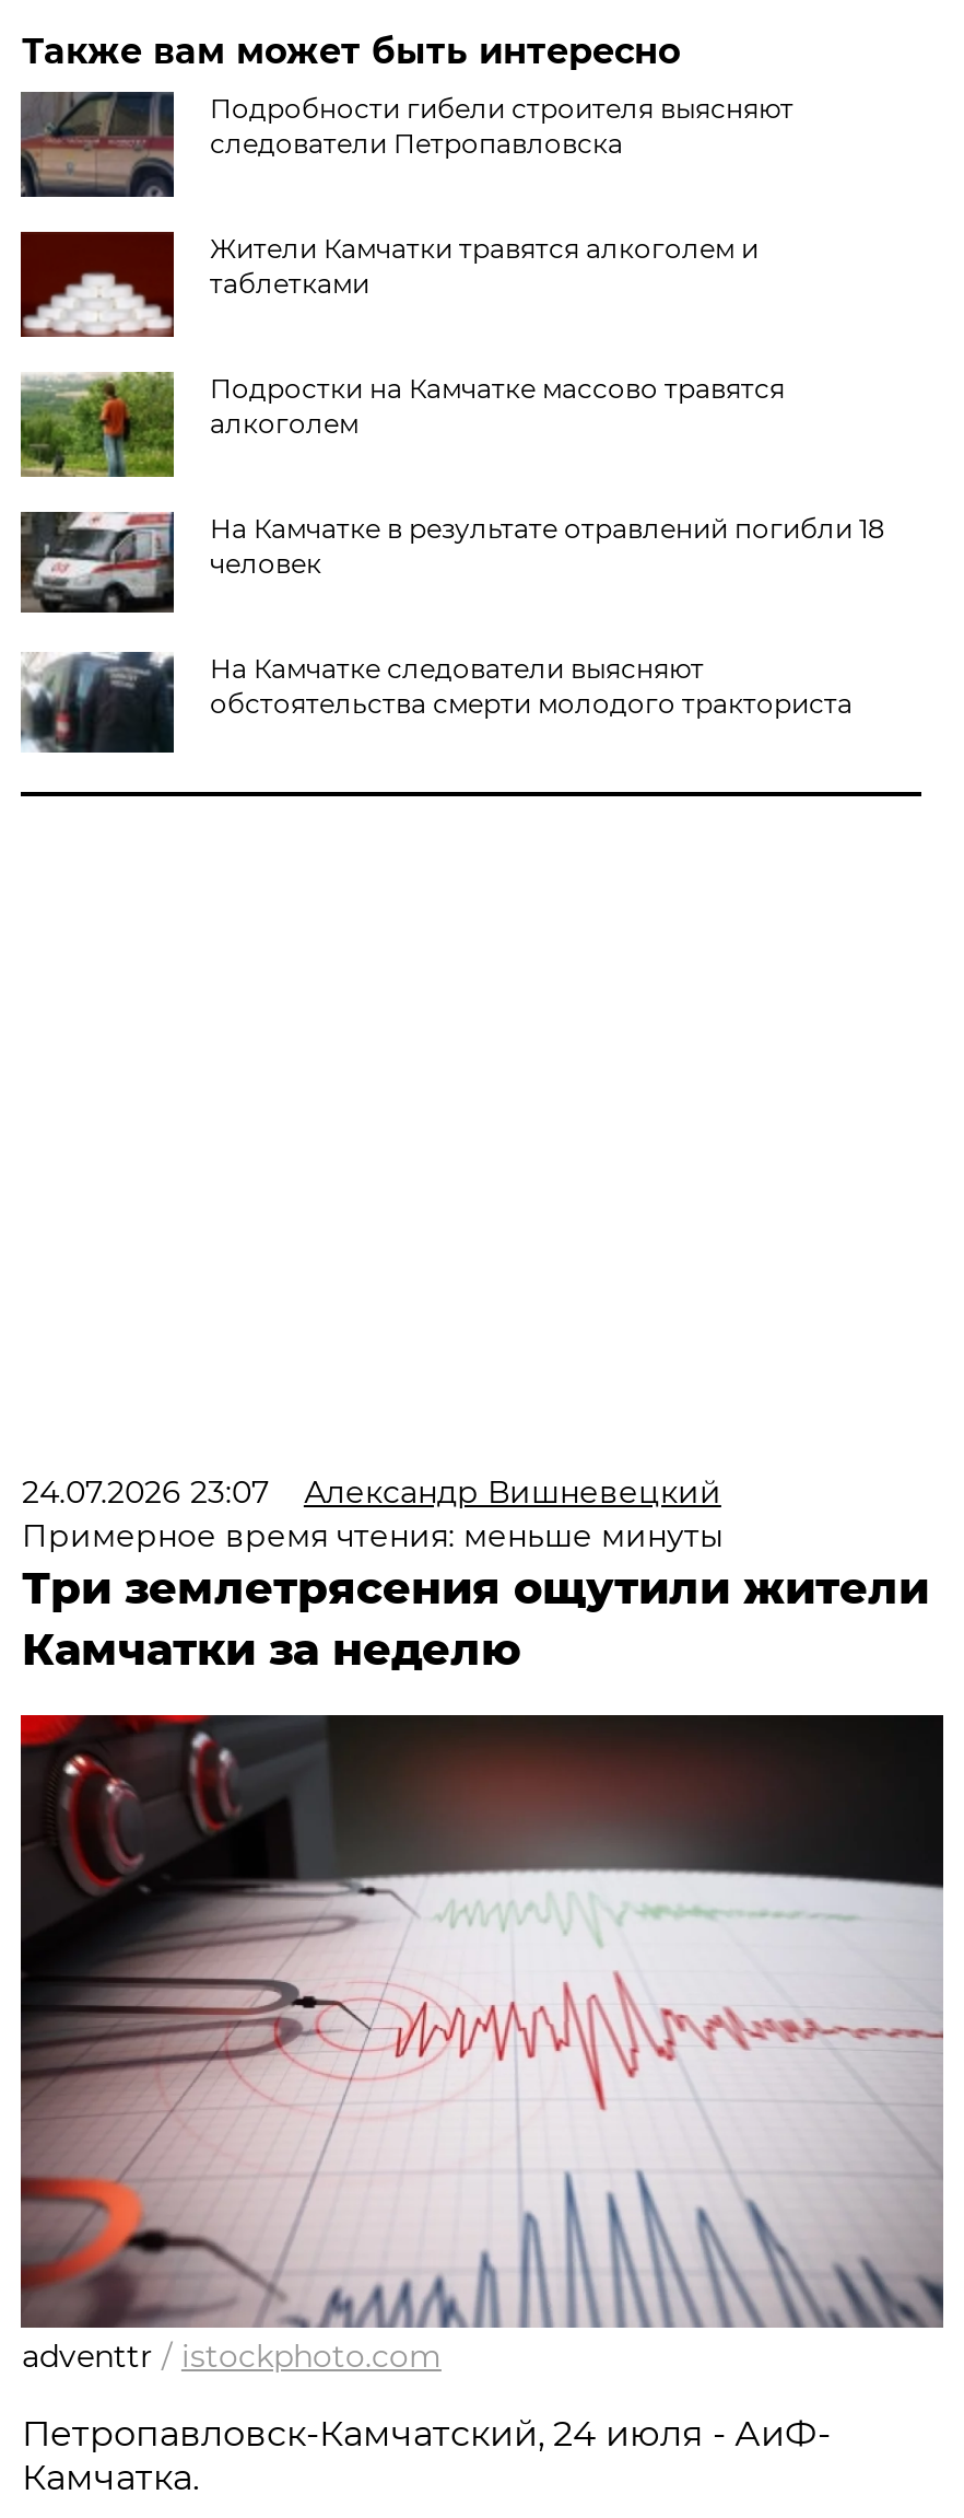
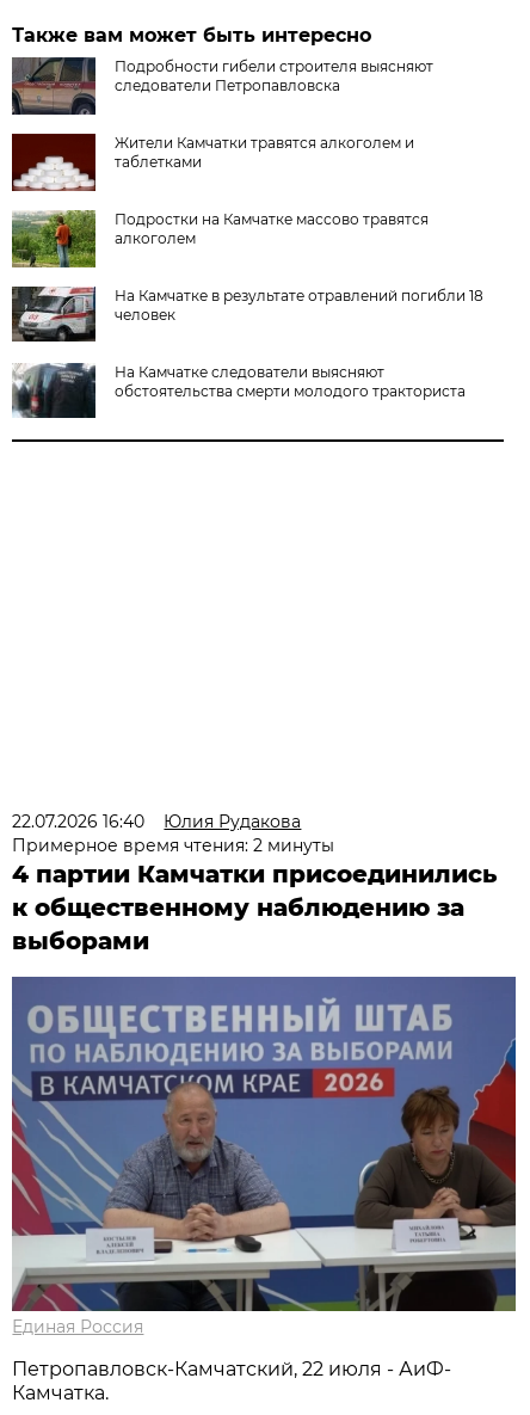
[22,1473,929,1677] 24.07.2026 23:07 | Александр Вишневецкий | Примерное время чтения: меньше минуты | Три землетрясения ощутили жители | Камчатки за неделю -> [12,811,497,956] 22.07.2026 16:40 | Юлия Рудакова | Примерное время чтения: 2 минуты | 4 партии Камчатки присоединились | к общественному наблюдению за | выборами
[19,1713,945,2377] [image] | adventtr / istockphoto.com -> [11,976,517,1338] [image] | Единая Россия
[22,2414,830,2455] Петропавловск-Камчатский, 24 июля - АиФ- -> [12,1358,452,1381] Петропавловск-Камчатский, 22 июля - АиФ-

